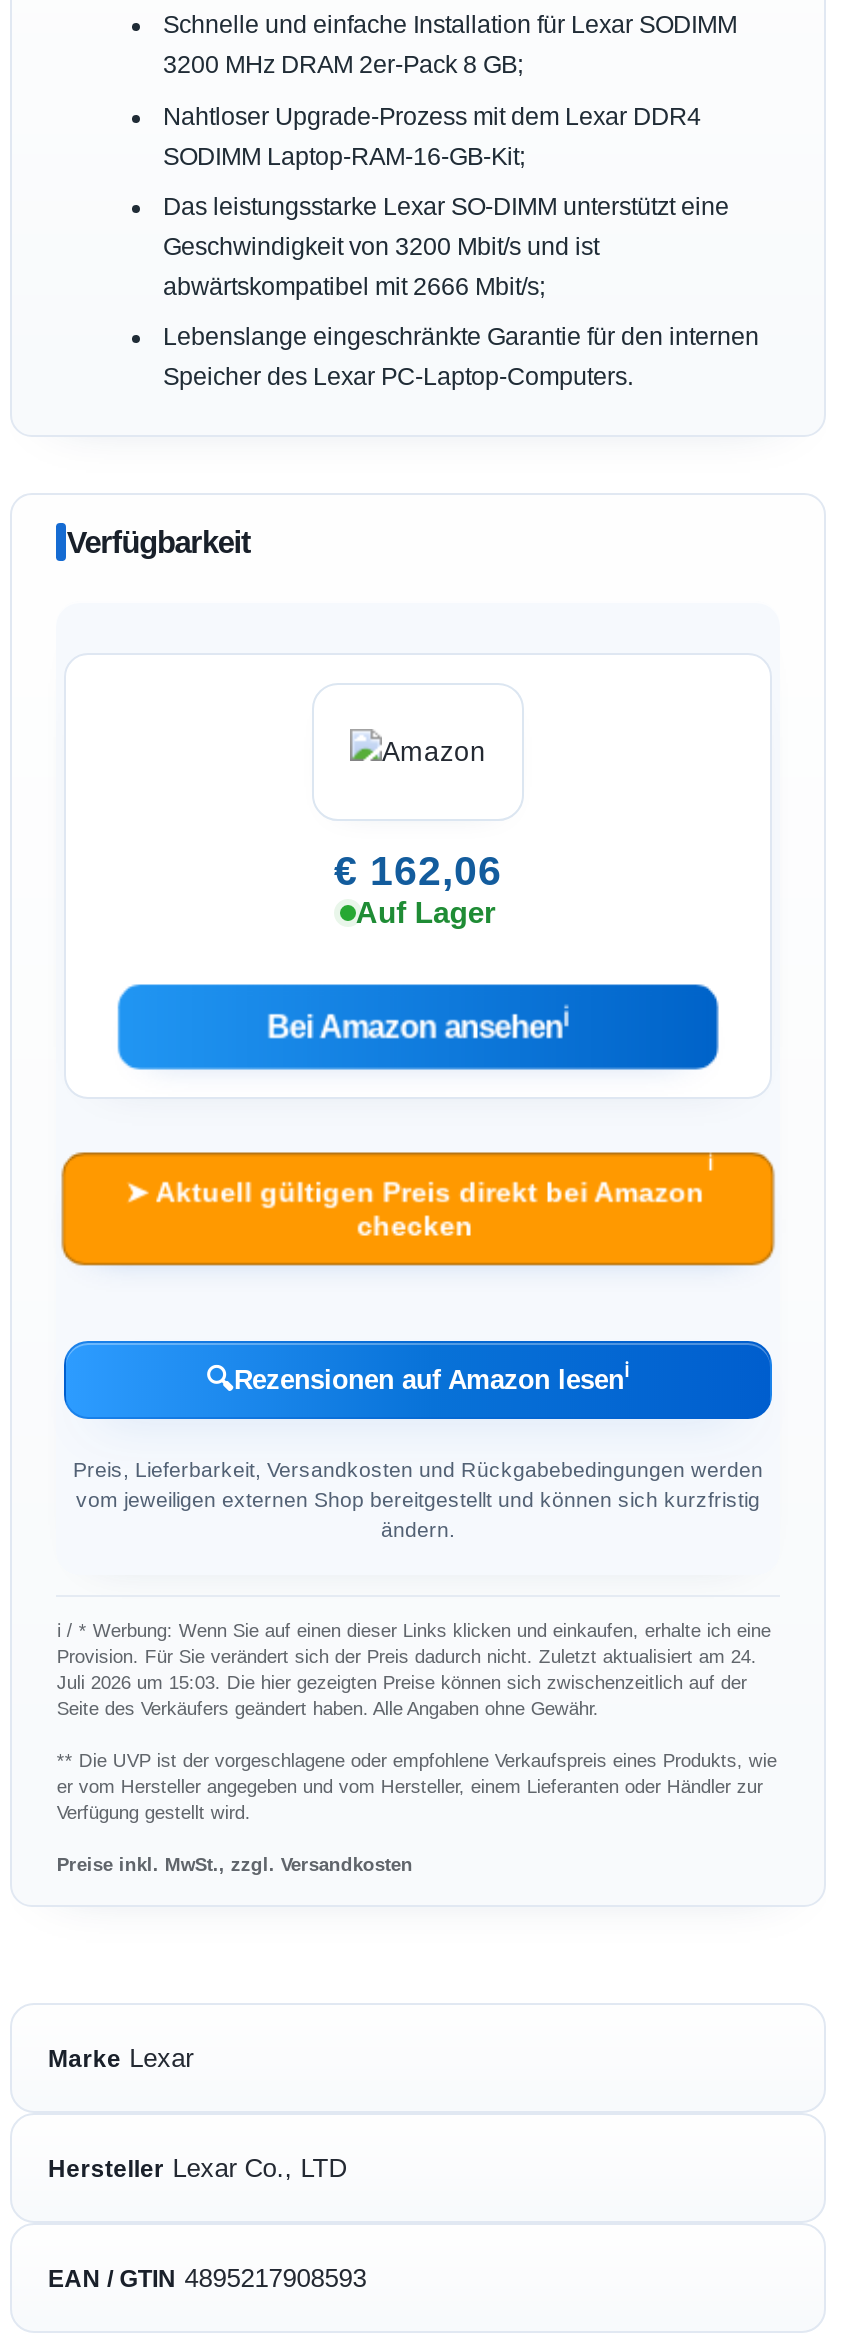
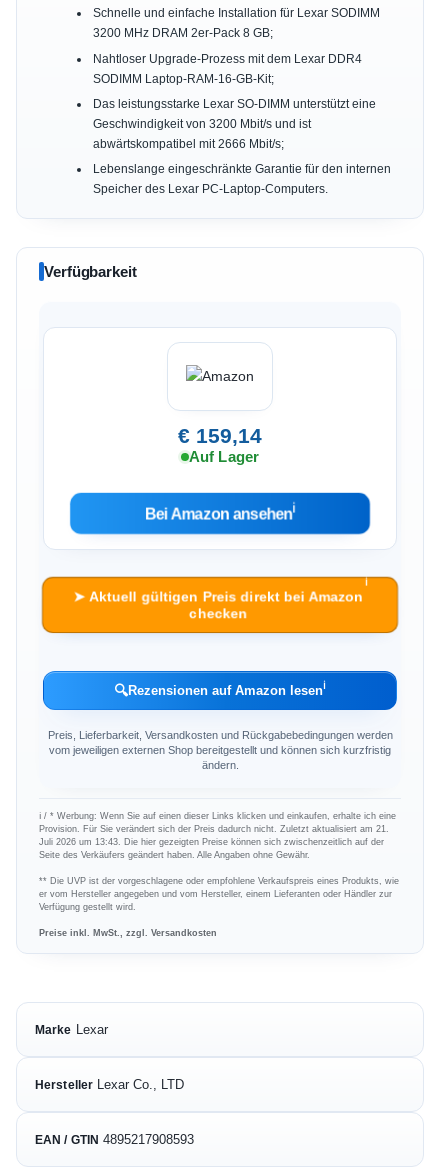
[334,848,502,894] € 162,06 -> [178,424,262,447] € 159,14
[57,1644,757,1666] Provision. Für Sie verändert sich der Preis dadurch nicht. Zuletzt aktualisiert am 24. -> [39,823,389,834] Provision. Für Sie verändert sich der Preis dadurch nicht. Zuletzt aktualisiert am 21.
[57,1670,747,1692] Juli 2026 um 15:03. Die hier gezeigten Preise können sich zwischenzeitlich auf der -> [39,836,384,847] Juli 2026 um 13:43. Die hier gezeigten Preise können sich zwischenzeitlich auf der

